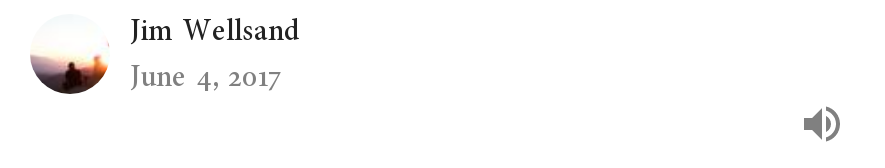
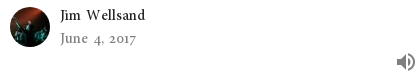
[30,14,110,94] [image] -> [9,6,51,47] [image]

